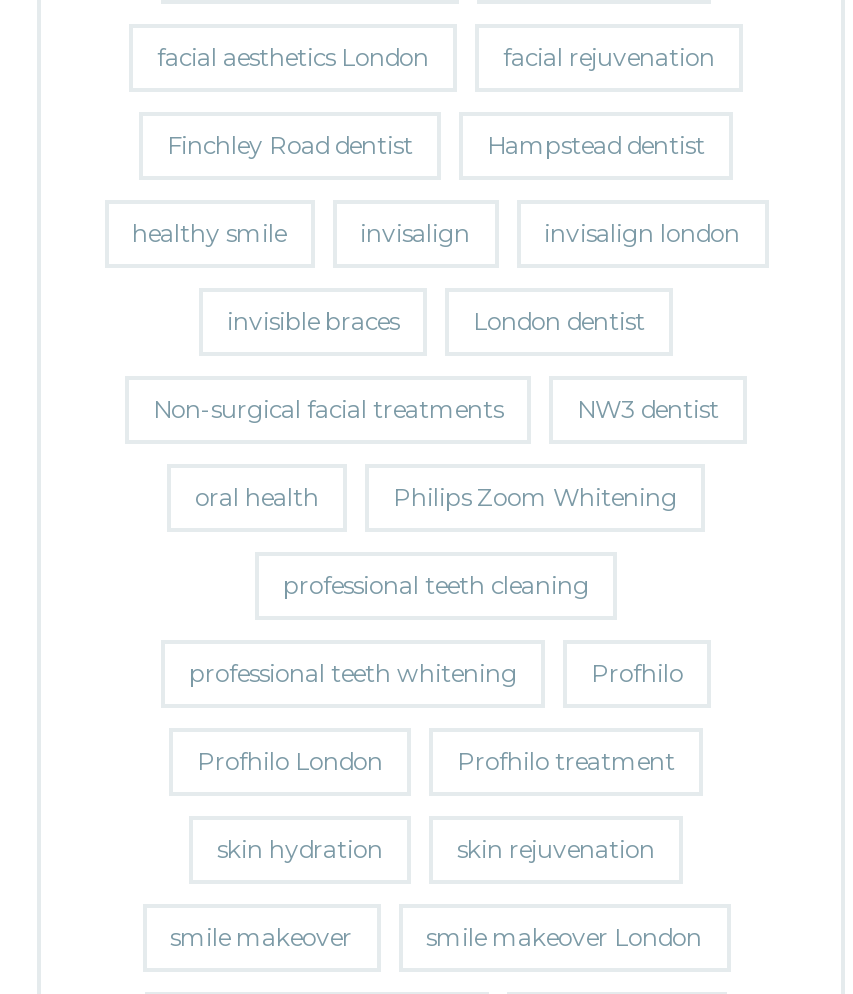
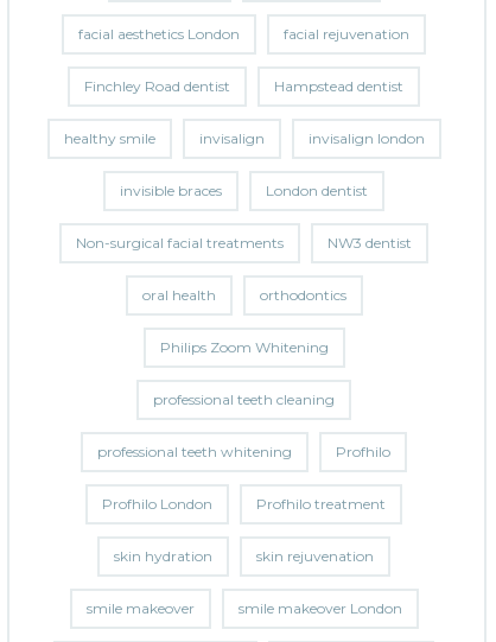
none -> [259,286,346,304] orthodontics

